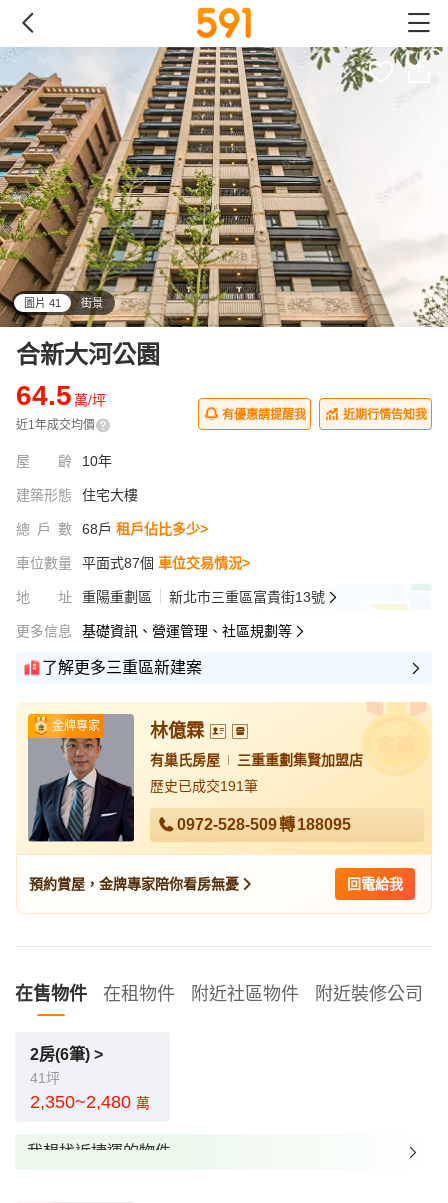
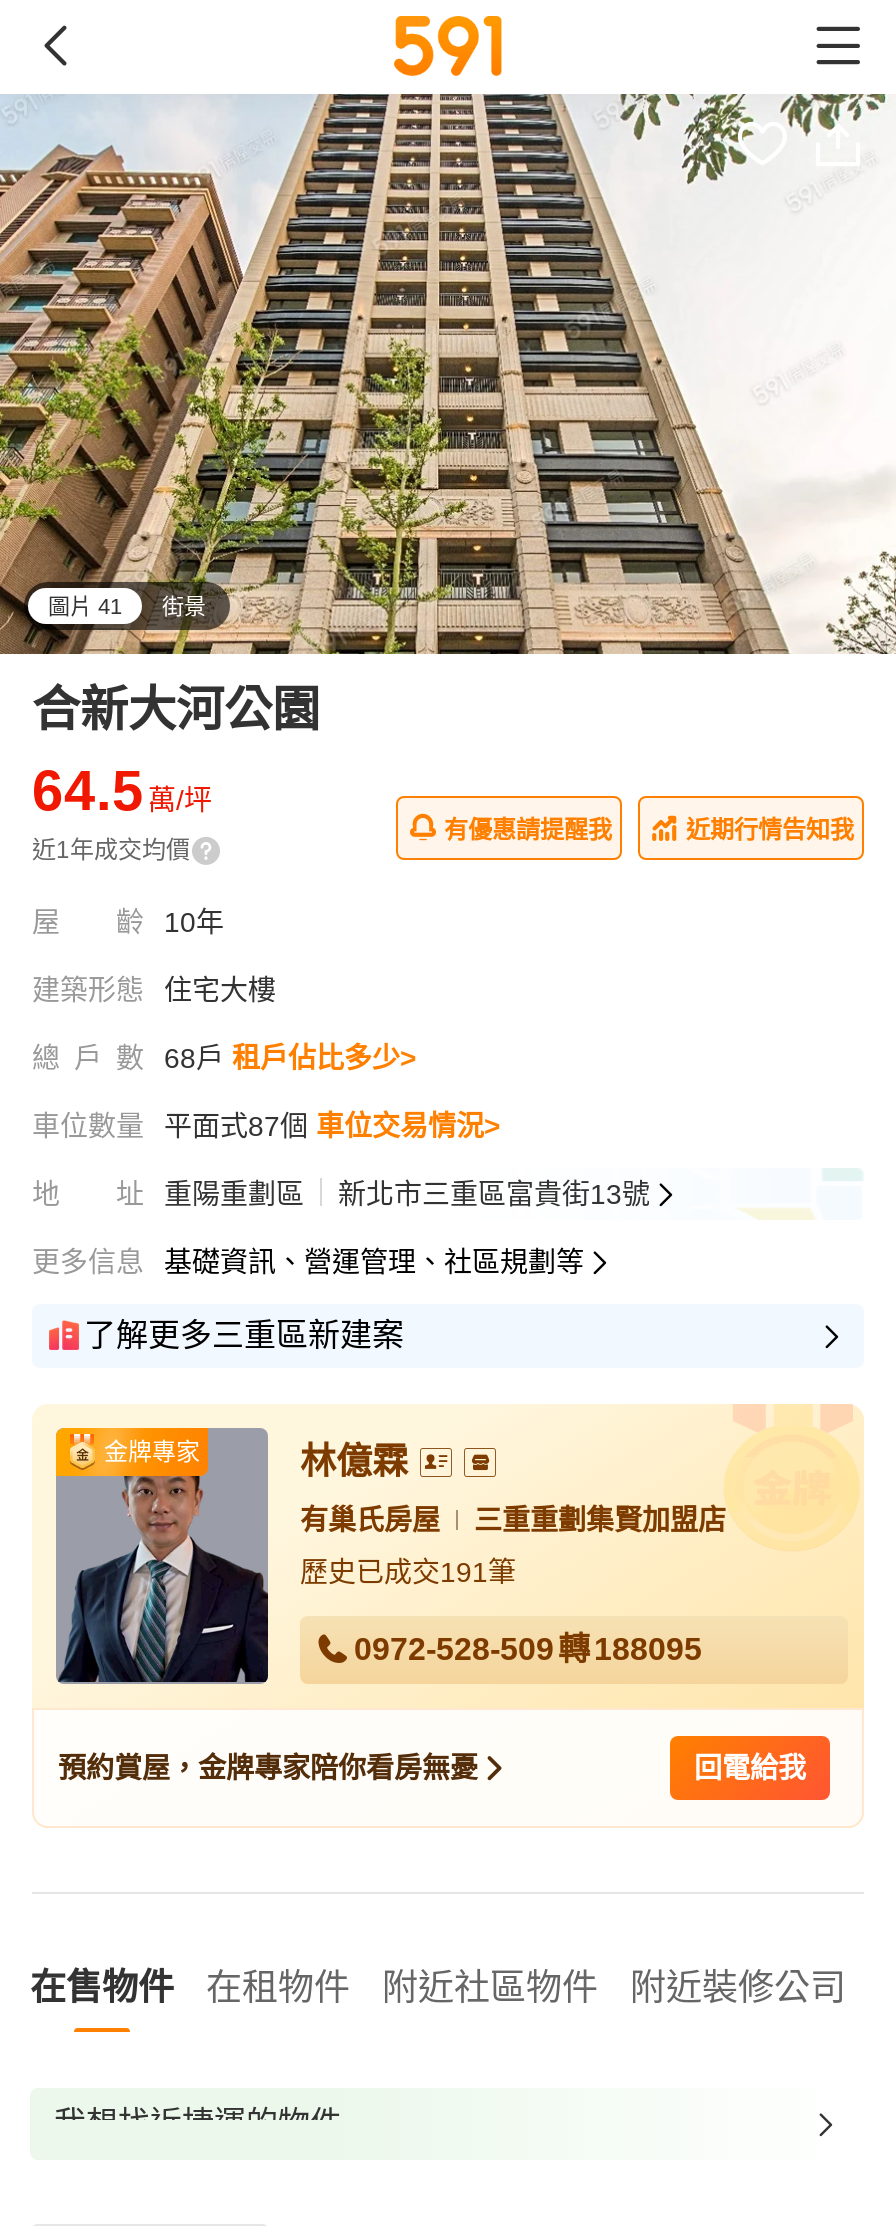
[30,1046,150,1112] 2房(6筆) > | 41坪 | 2,350~2,480萬 -> none

